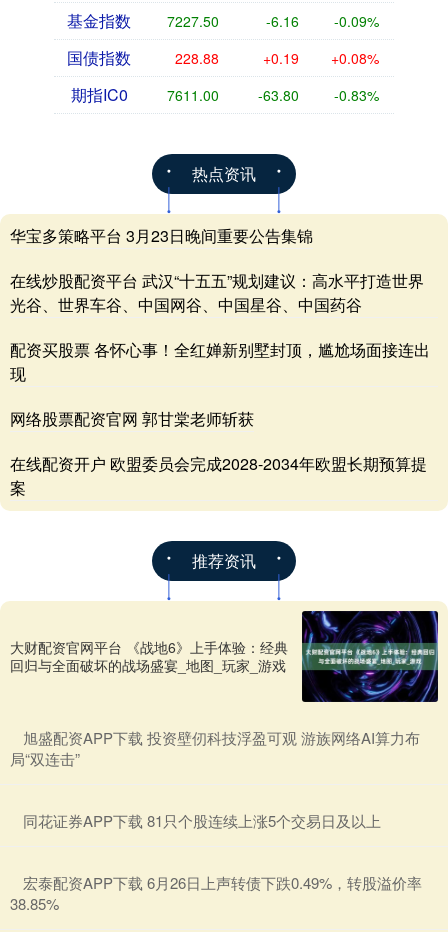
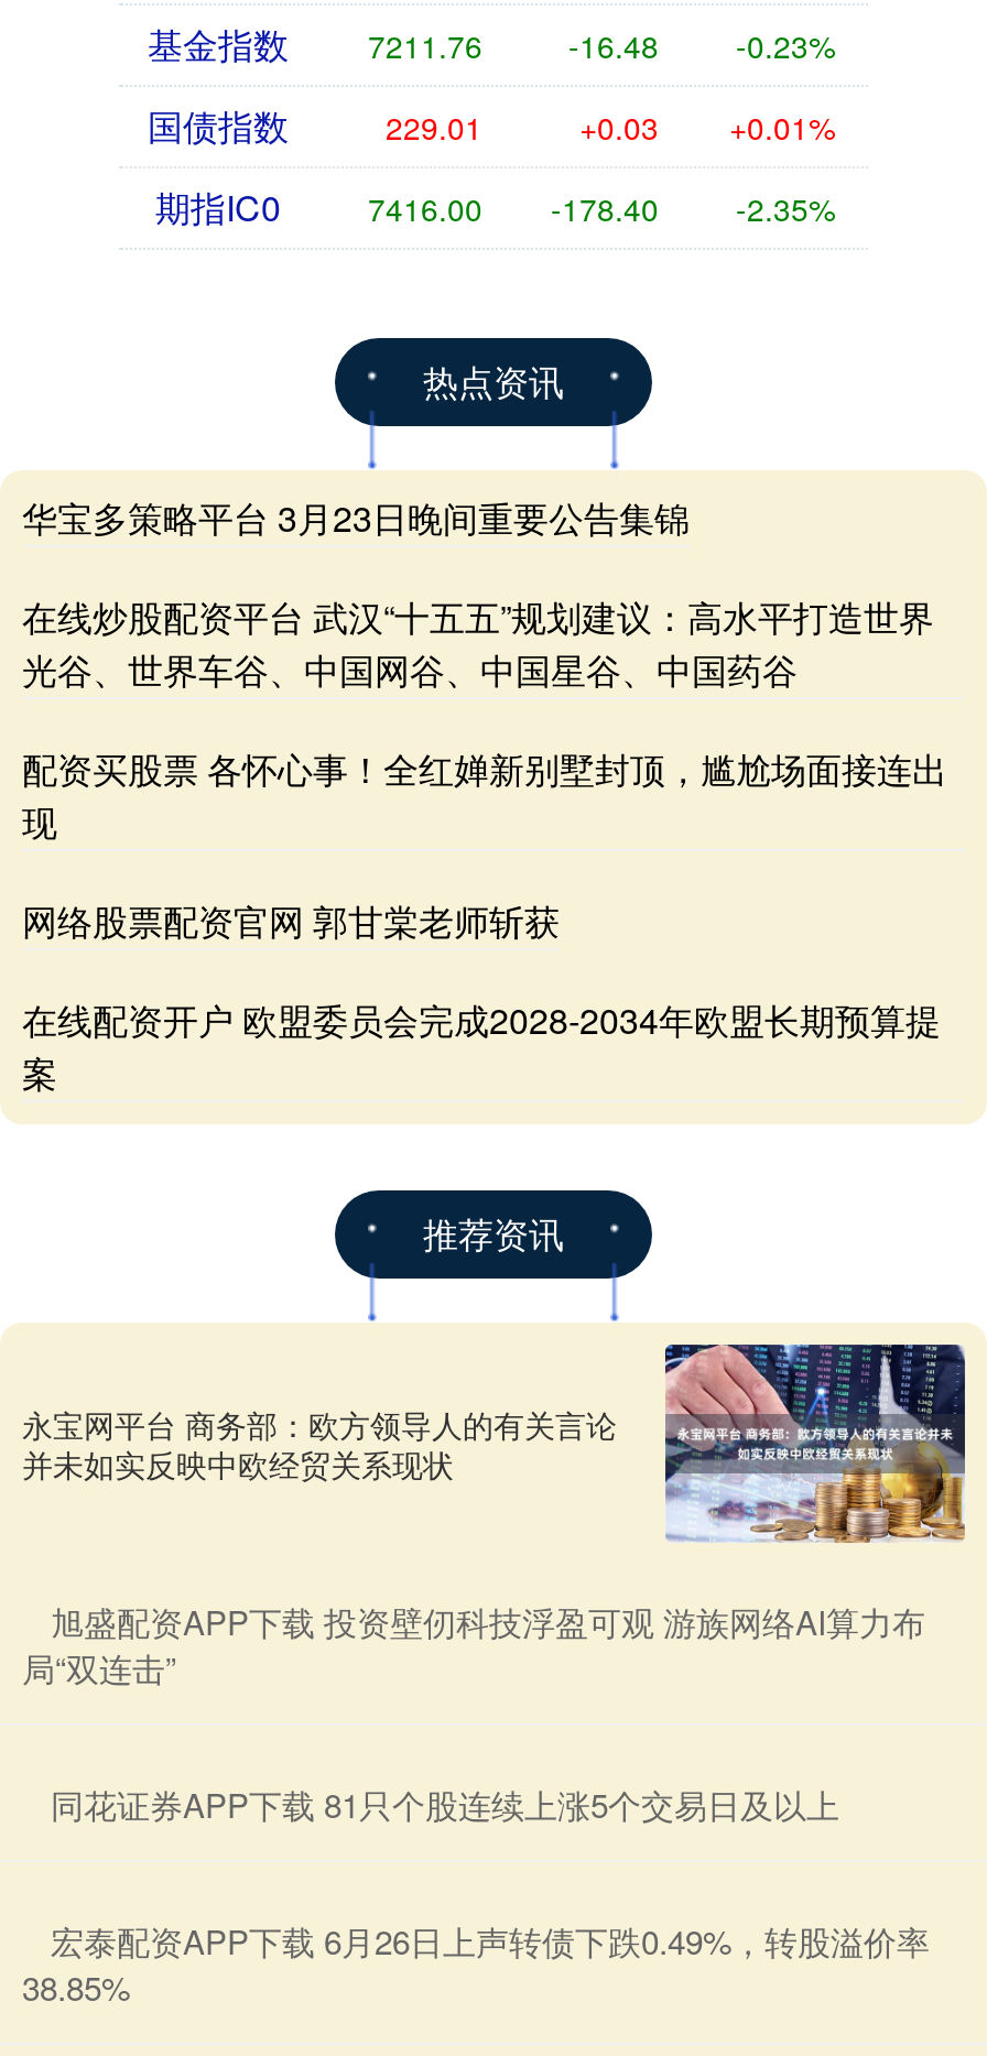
[167,11,219,31] 7227.50 -> [368,22,482,66] 7211.76
[266,11,299,31] -6.16 -> [568,22,659,66] -16.48
[334,11,379,31] -0.09% -> [736,22,835,66] -0.23%
[175,48,219,68] 228.88 -> [386,104,482,148] 229.01
[263,48,299,68] +0.19 -> [579,104,659,148] +0.03
[331,48,379,68] +0.08% -> [729,104,835,148] +0.01%
[167,85,219,105] 7611.00 -> [368,185,482,229] 7416.00
[258,85,299,105] -63.80 -> [551,185,659,229] -178.40
[334,85,379,105] -0.83% -> [736,185,835,229] -2.35%
[10,610,439,703] [image] | 大财配资官网平台 《战地6》上手体验：经典 | 回归与全面破坏的战场盛宴_地图_玩家_游戏 -> [22,1344,967,1544] [image] | 永宝网平台 商务部：欧方领导人的有关言论 | 并未如实反映中欧经贸关系现状

